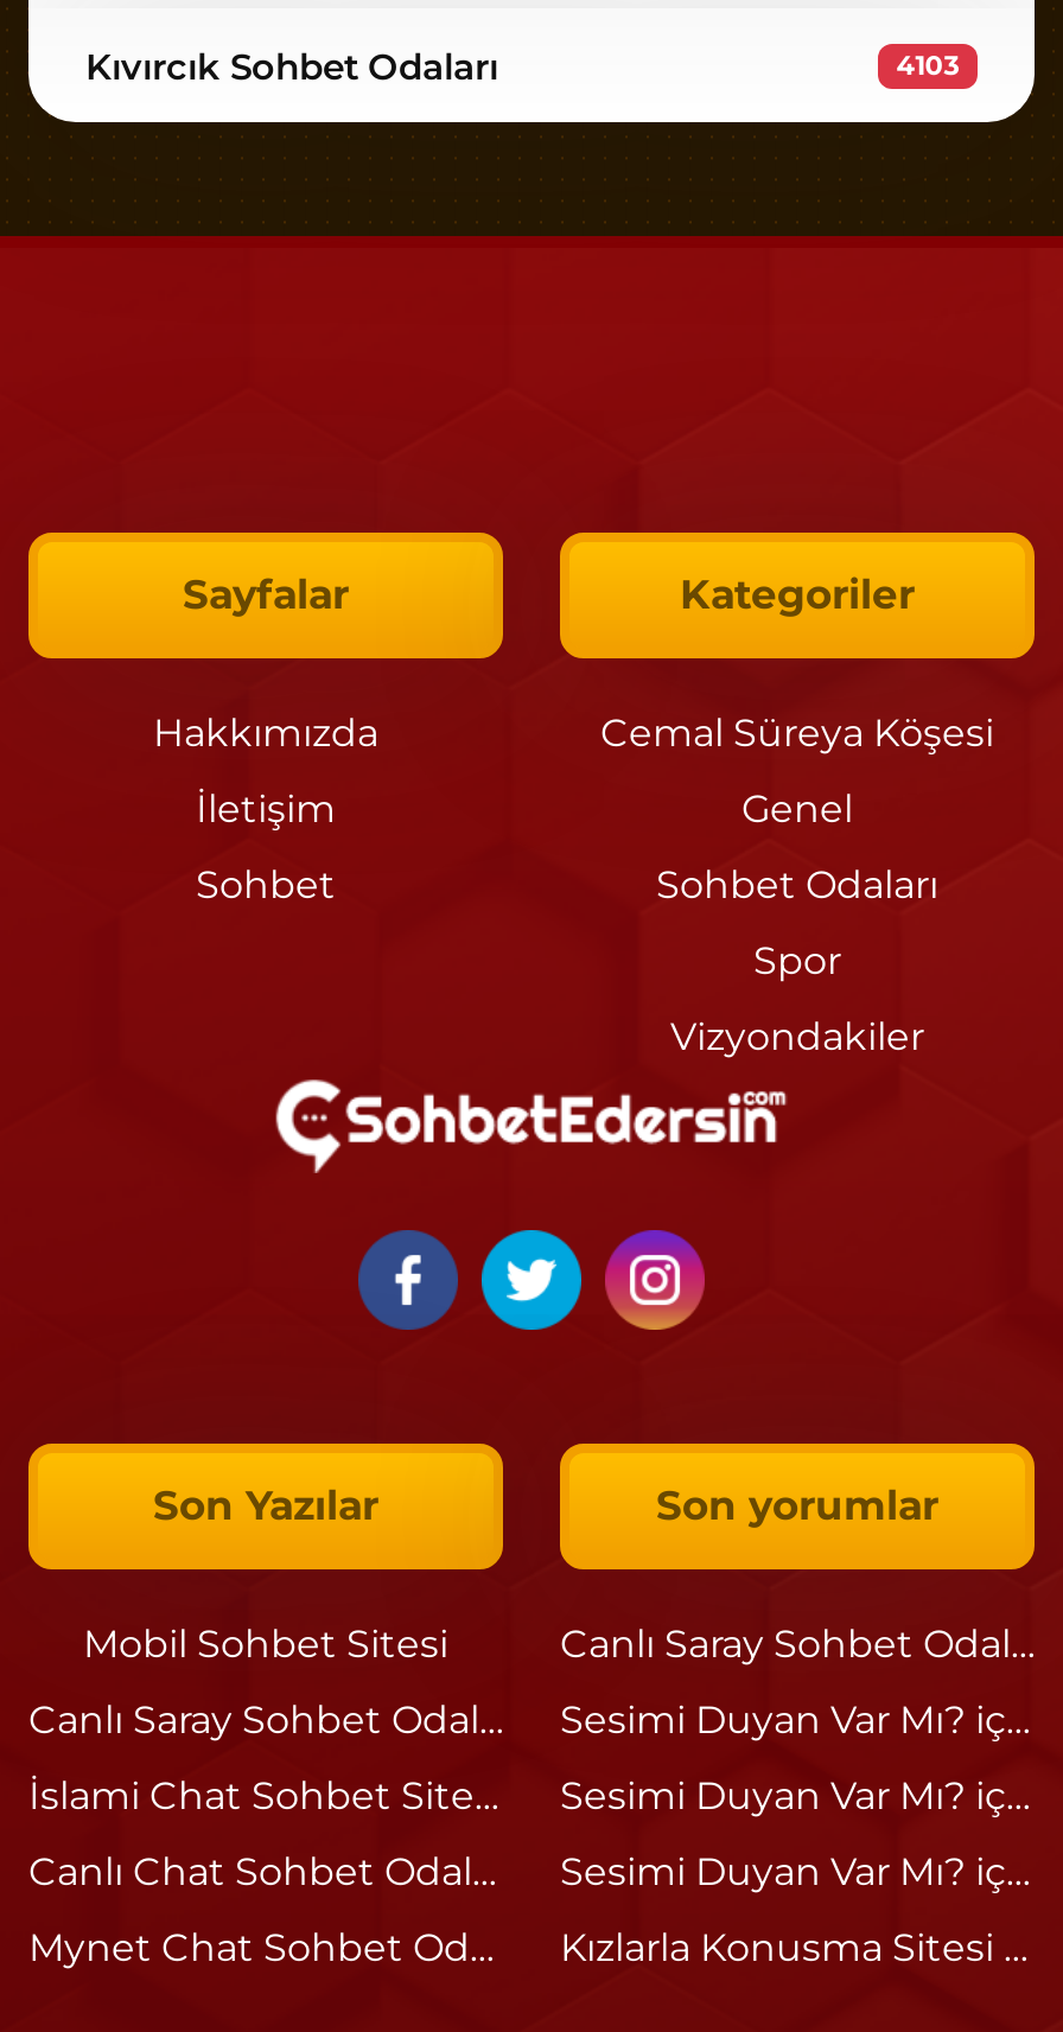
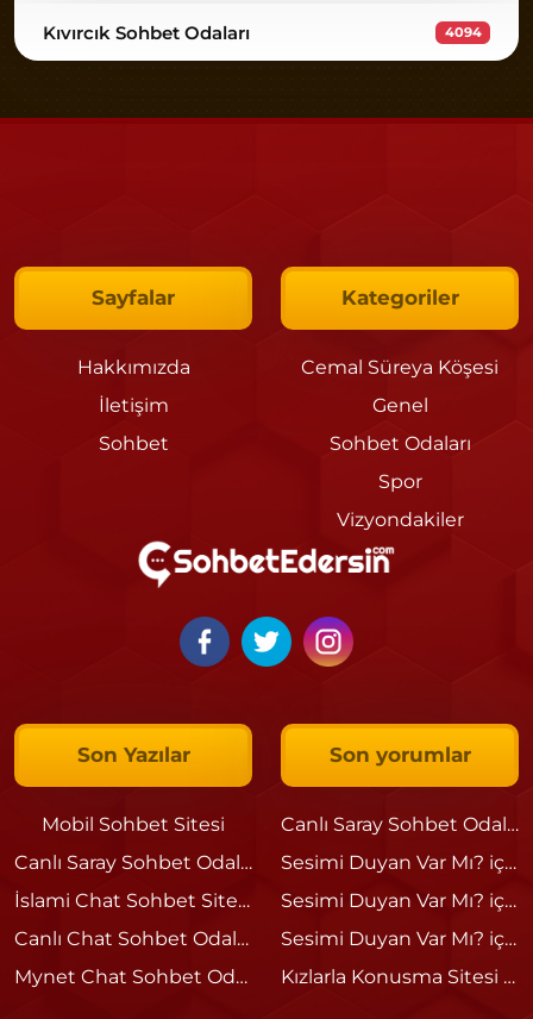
[896,49,960,82] 4103 -> [445,24,481,40] 4094

